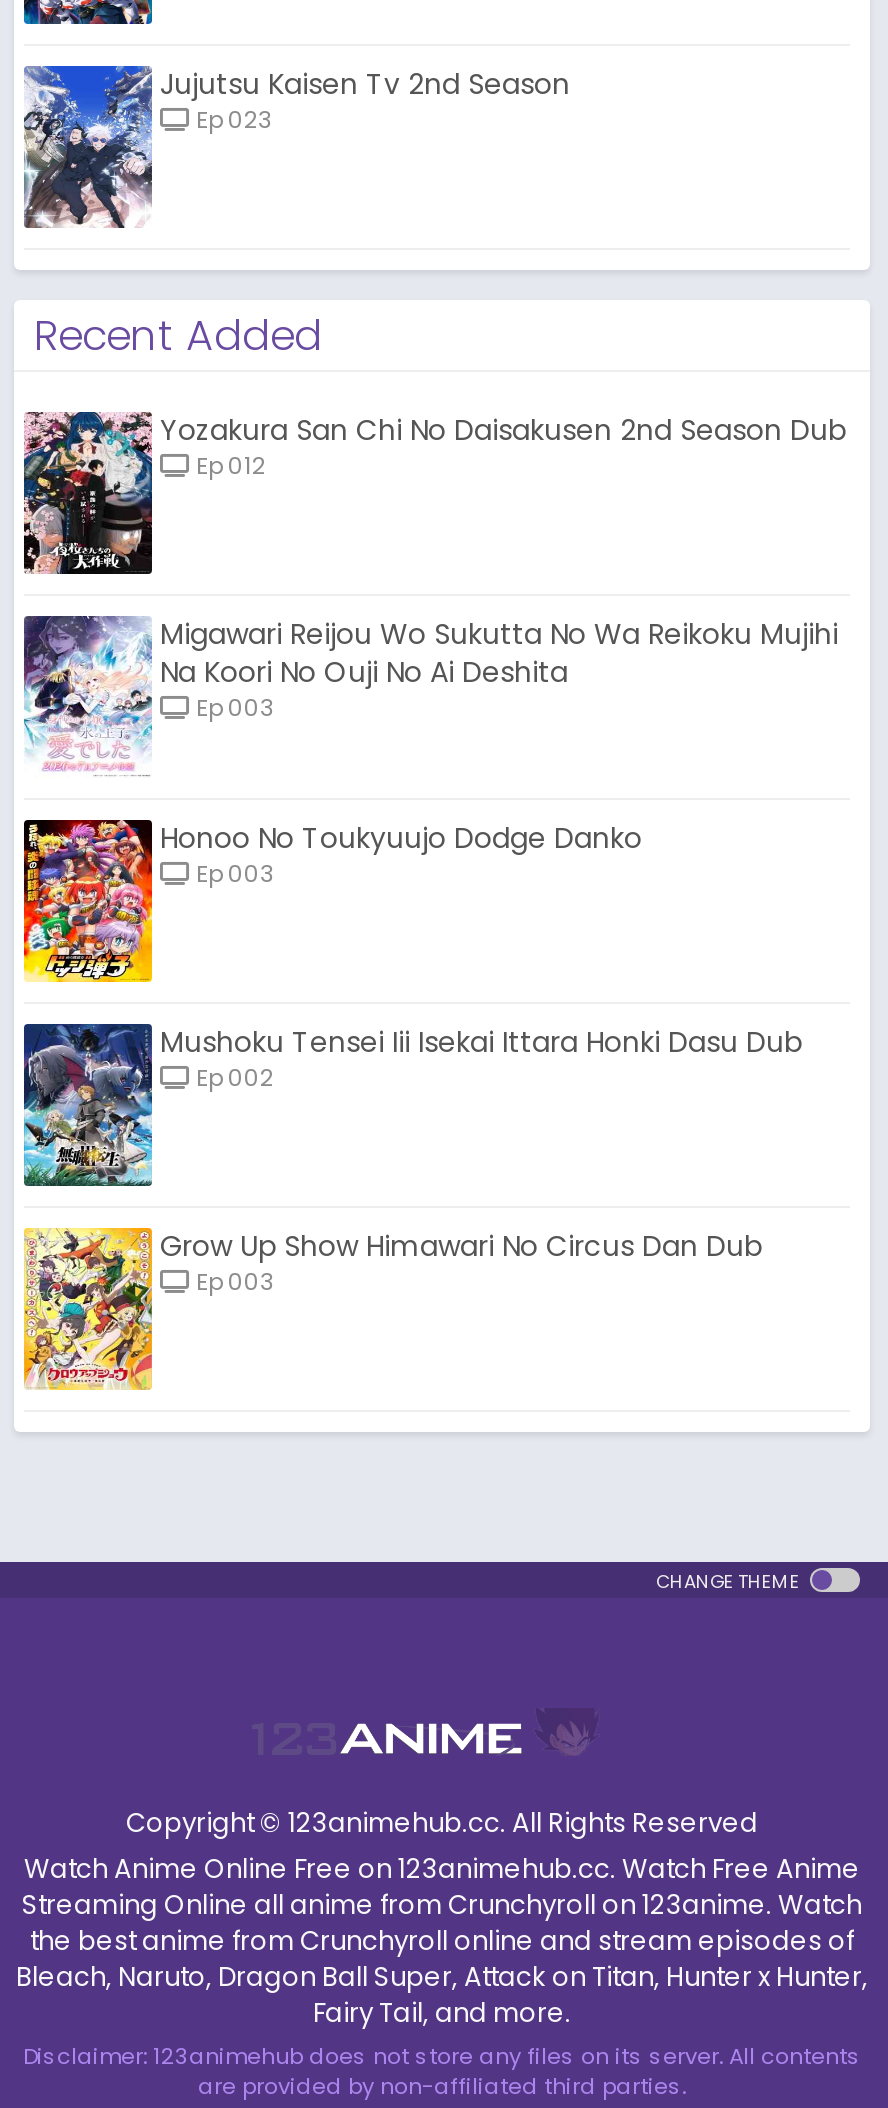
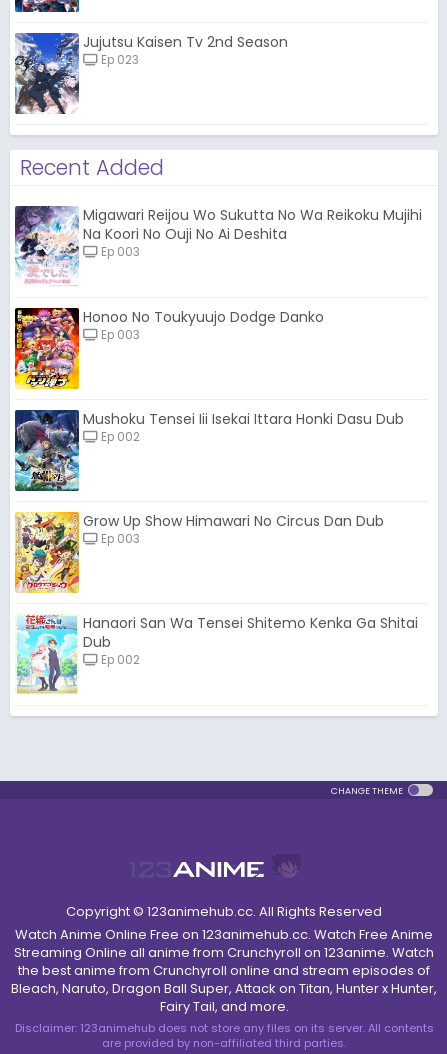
[22,410,846,576] [image] | Yozakura San Chi No Daisakusen 2nd Season Dub | Ep 012 -> none
moved [20,612,838,1299] -> [13,204,422,547]: [image] | Migawari Reijou Wo Sukutta No Wa Reikoku Mujihi | Na Koori No Ouji No Ai Deshita | ... | Grow Up Show Himawari No Circus Dan Dub | Ep 003
moved [22,1224,164,1392] -> [14,510,85,594]: [image]
none -> [15,613,418,695] [image] | Hanaori San Wa Tensei Shitemo Kenka Ga Shitai | Dub | Ep 002

